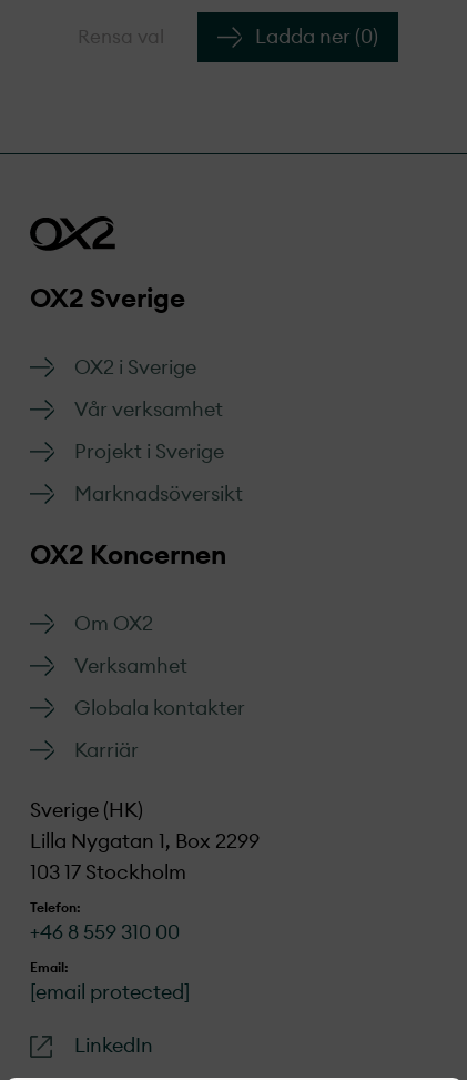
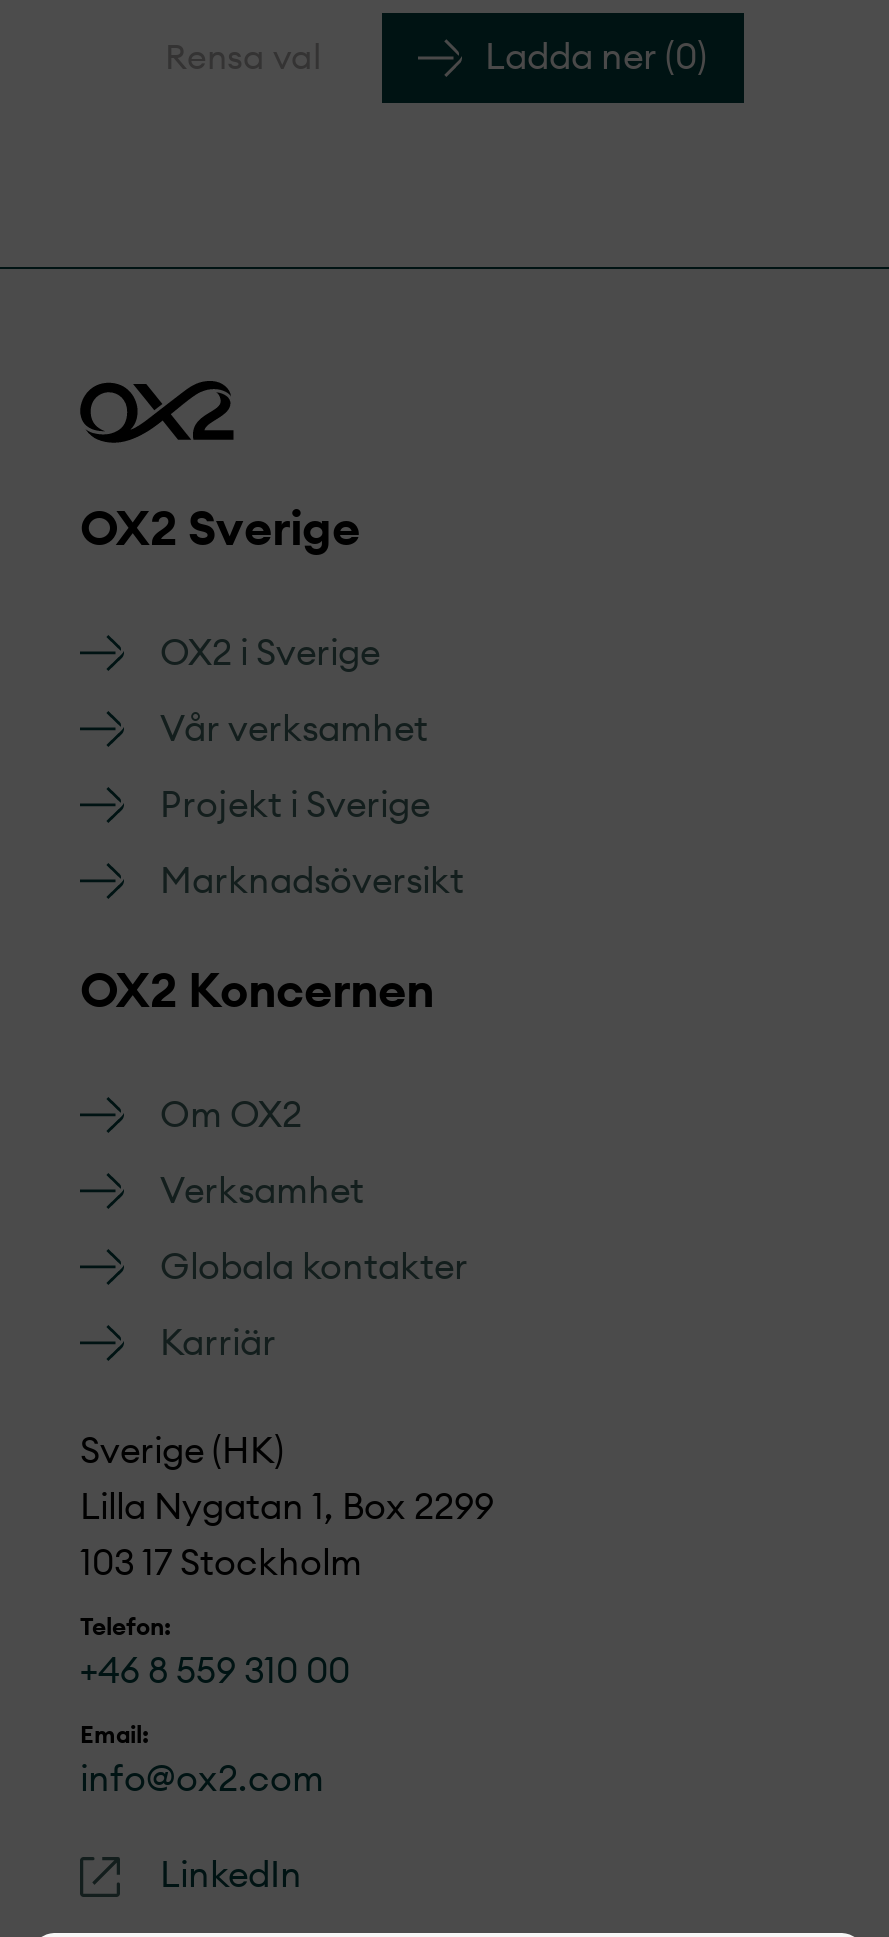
[30,982,190,1002] [email protected] -> [80,1761,324,1797] info@ox2.com

